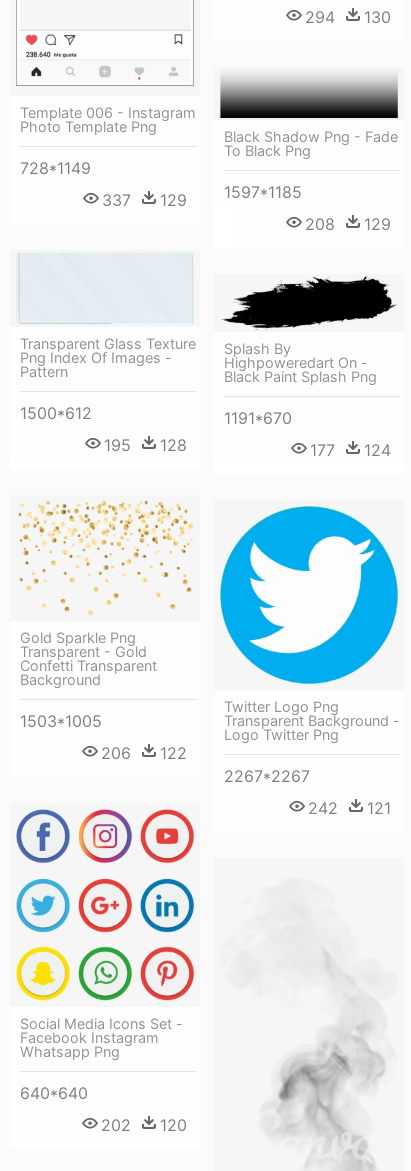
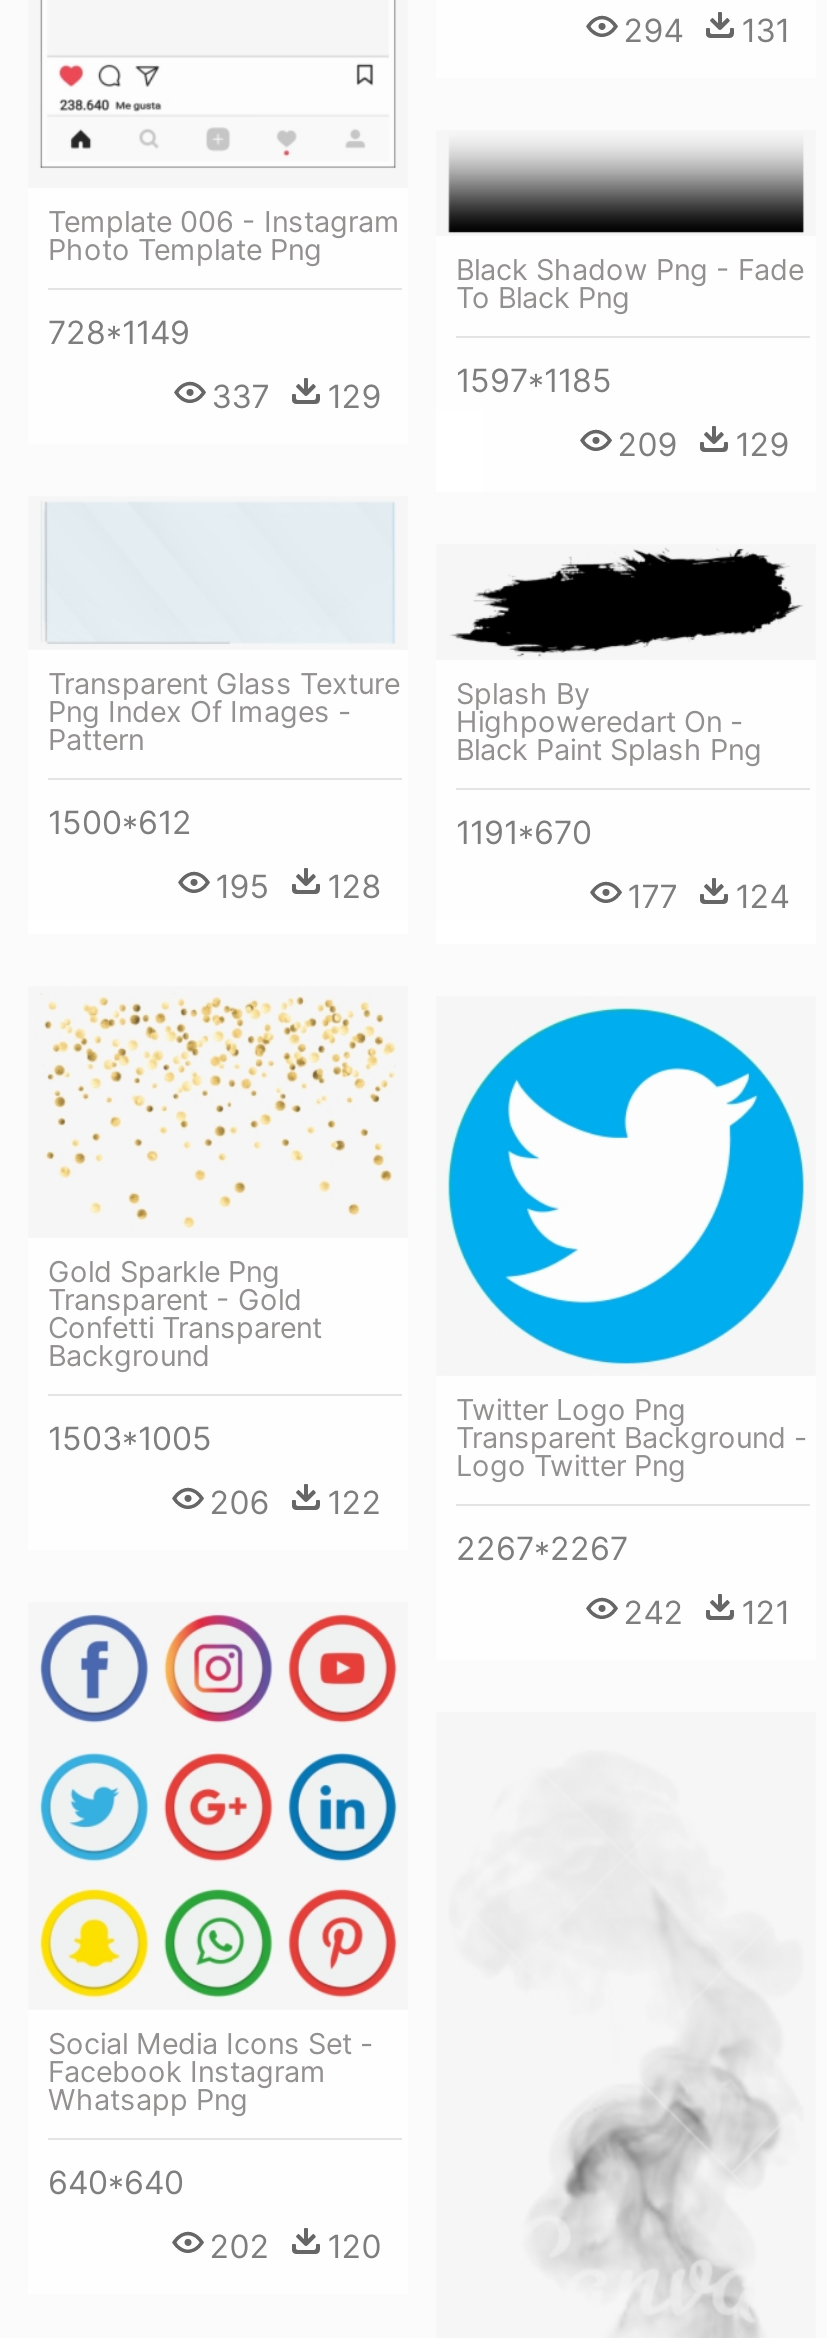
[305,7,391,27] 294 130 -> [623,10,789,50] 294 131
[305,214,391,234] 208 129 -> [617,423,789,463] 209 129

